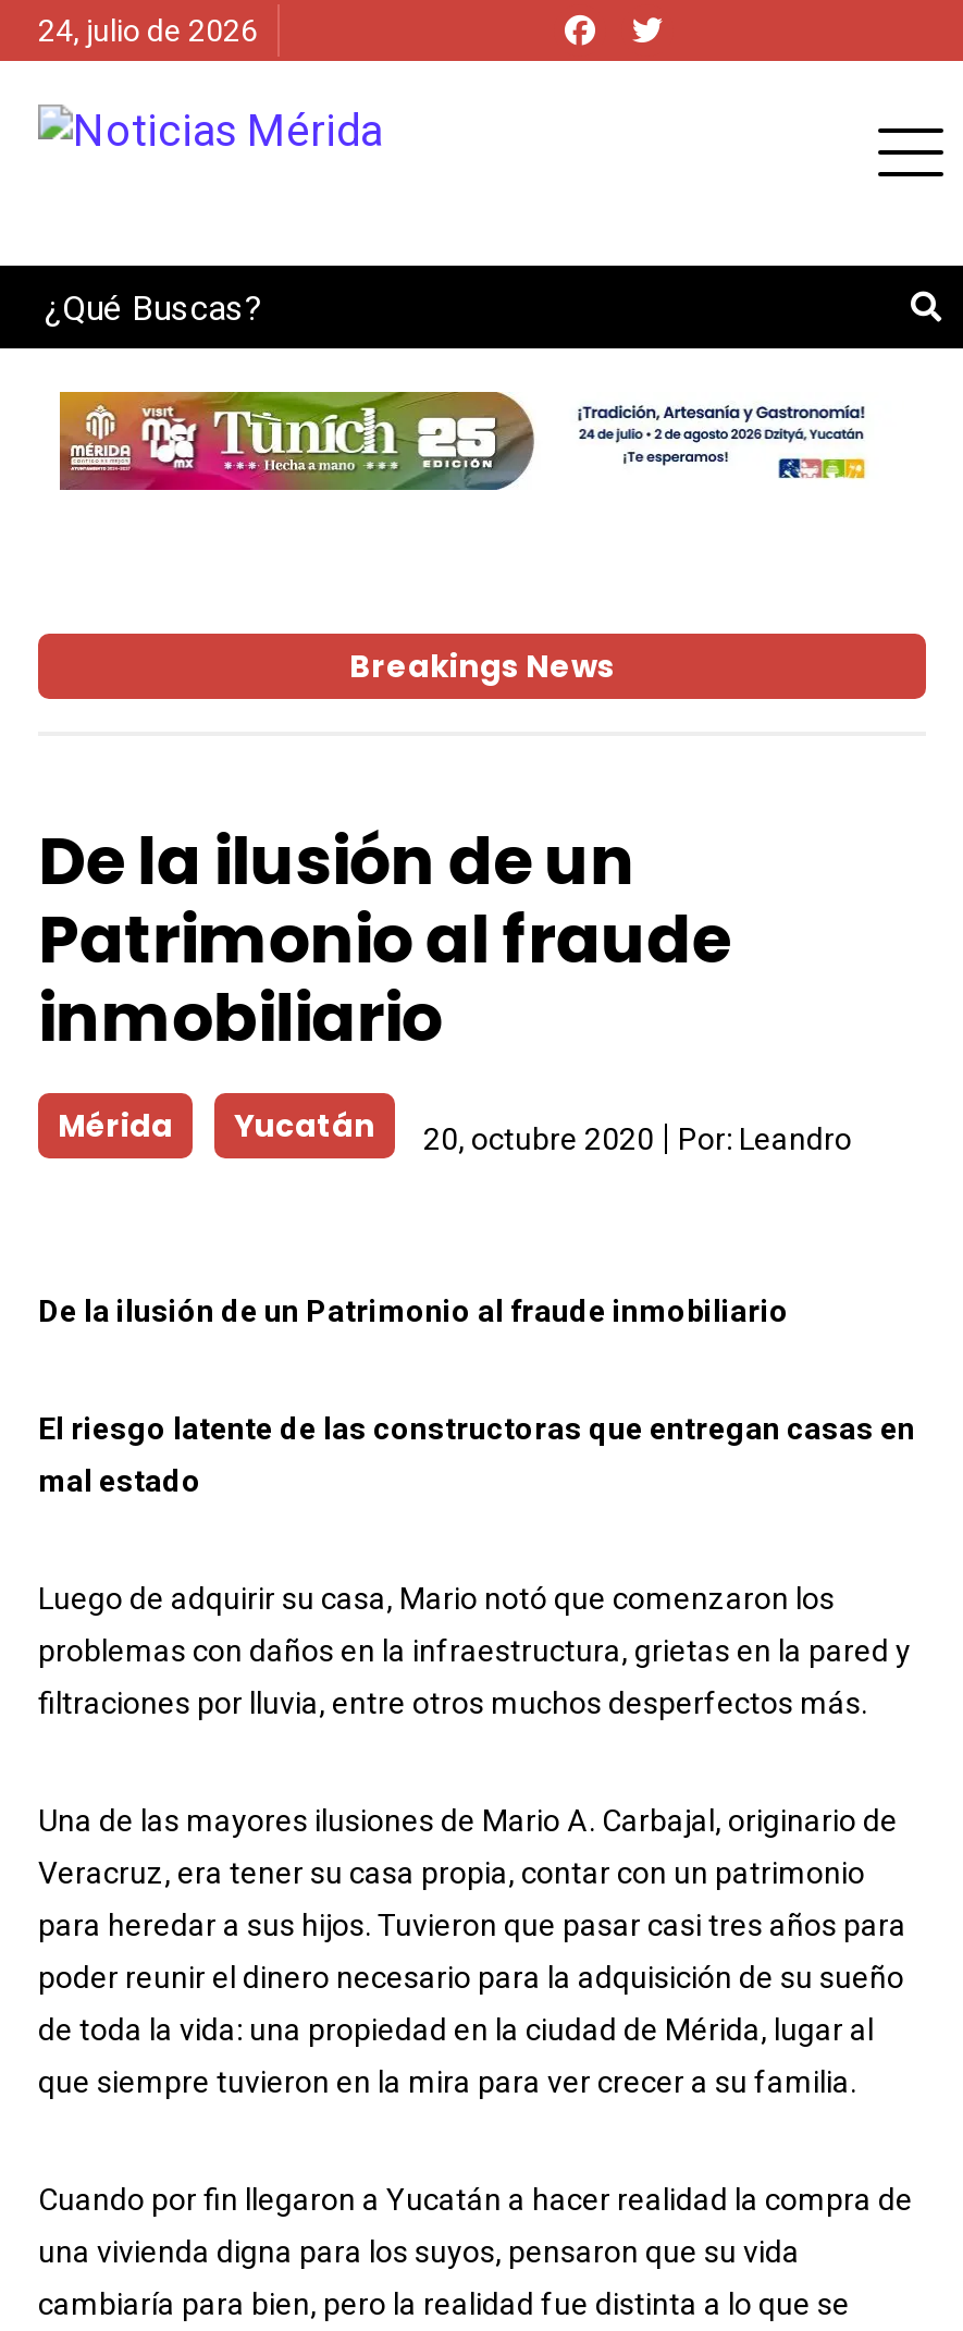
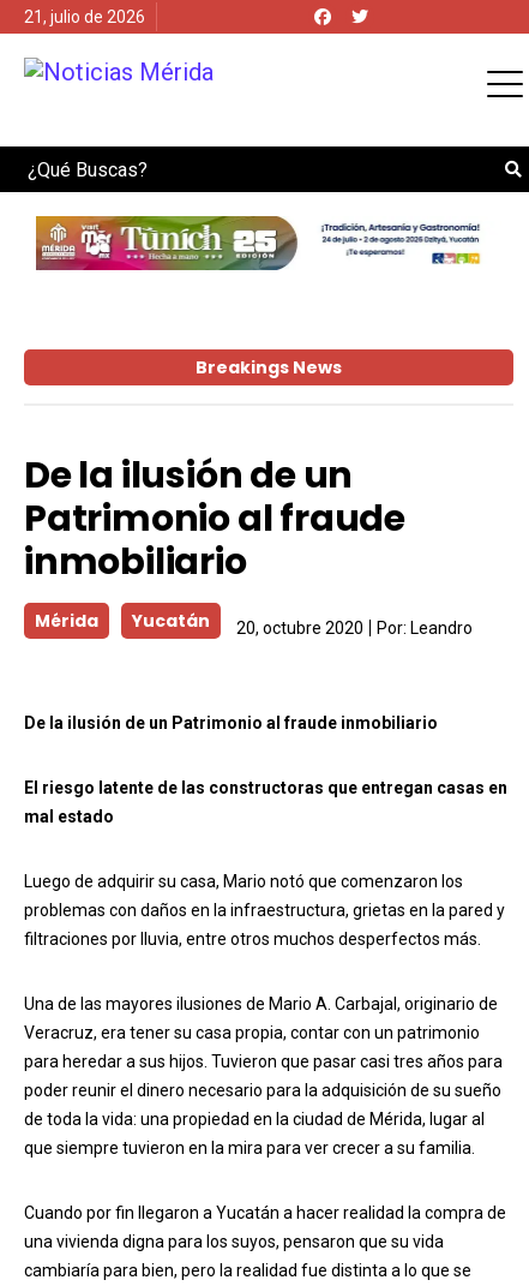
[38,13,258,48] 24, julio de 2026 -> [24,7,145,26] 21, julio de 2026

